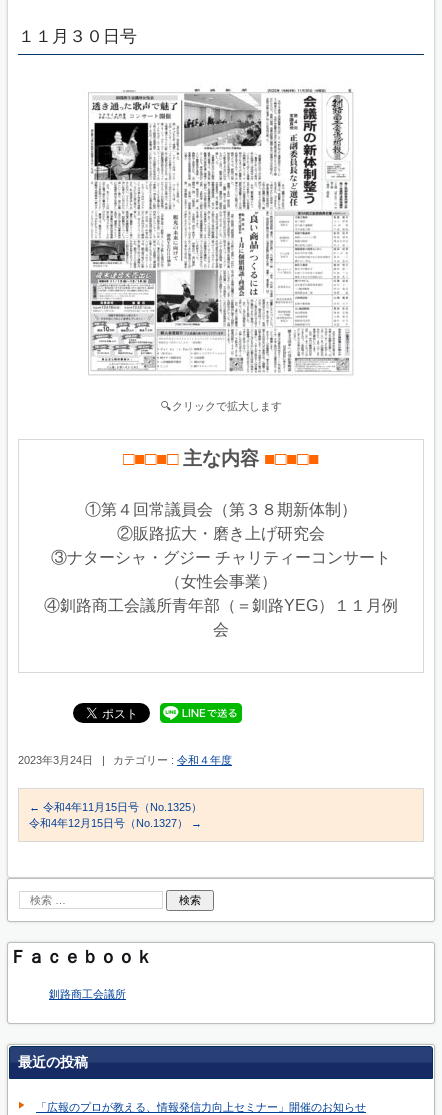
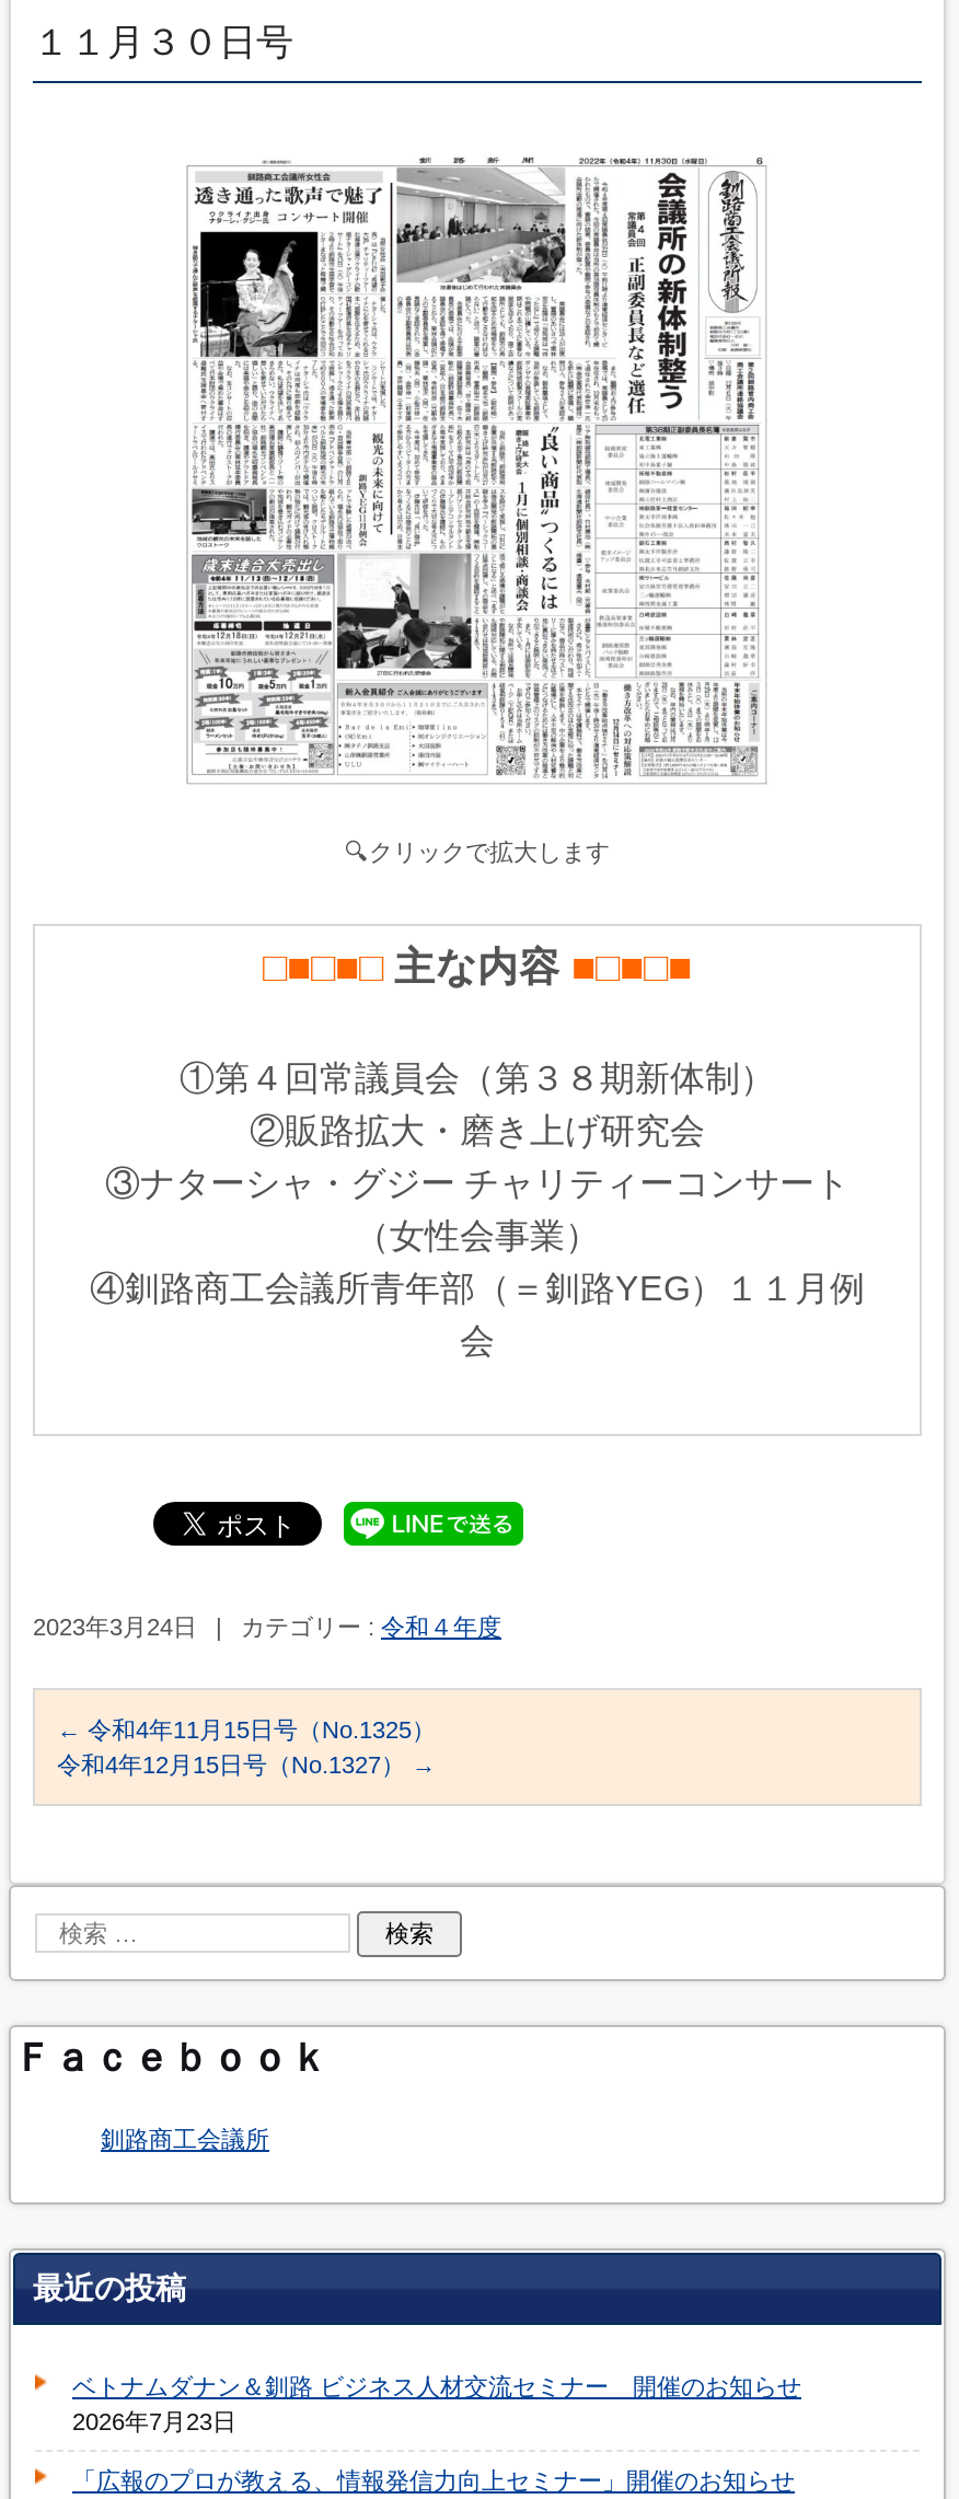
none -> [72,2374,801,2435] ベトナムダナン＆釧路 ビジネス人材交流セミナー 開催のお知らせ | 2026年7月23日

